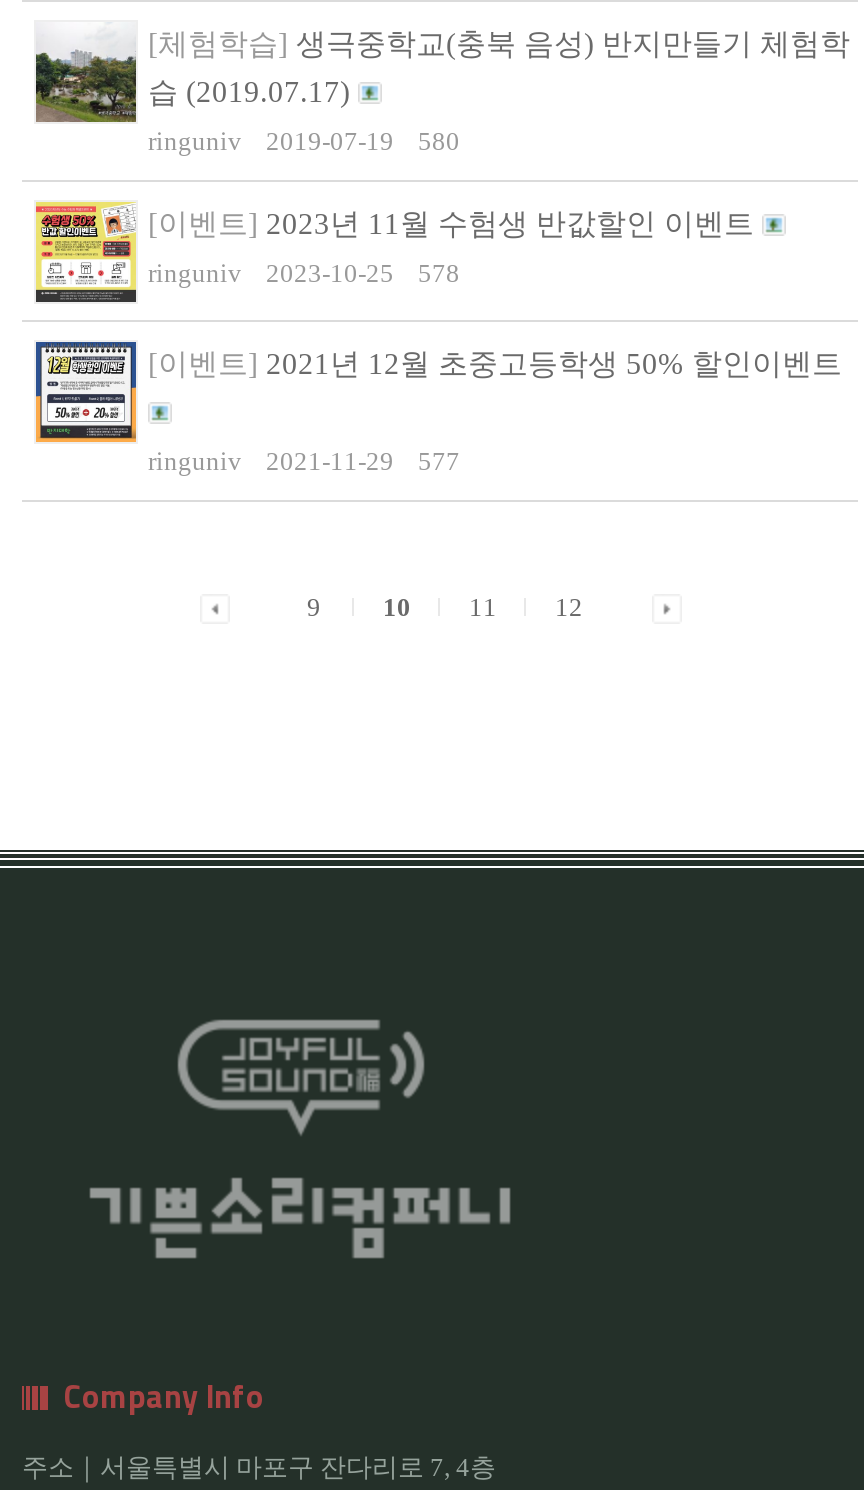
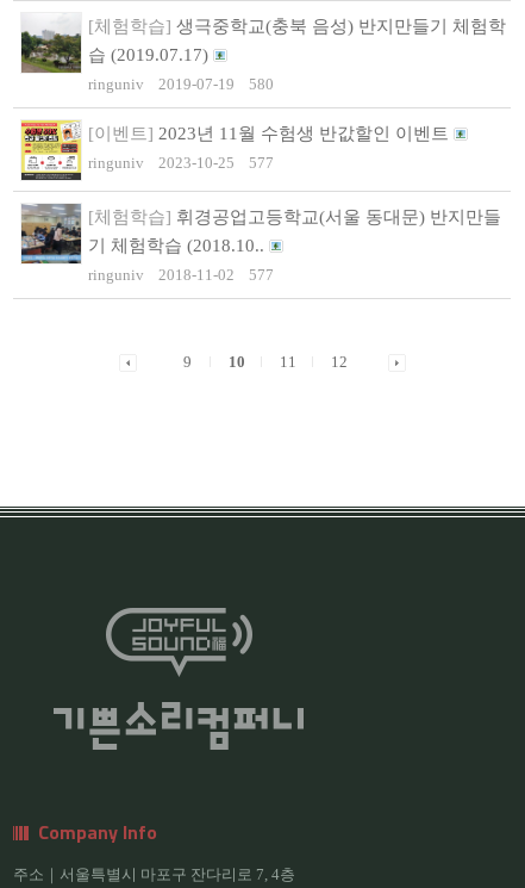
[34,257,842,444] [image] | 578 | [이벤트] 2021년 12월 초중고등학생 50% 할인이벤트 -> [20,153,501,265] [image] | 577 | [체험학습] 휘경공업고등학교(서울 동대문) 반지만들 | 기 체험학습 (2018.10..
[148,445,460,475] ringuniv 2021-11-29 577 -> [88,265,274,283] ringuniv 2018-11-02 577

